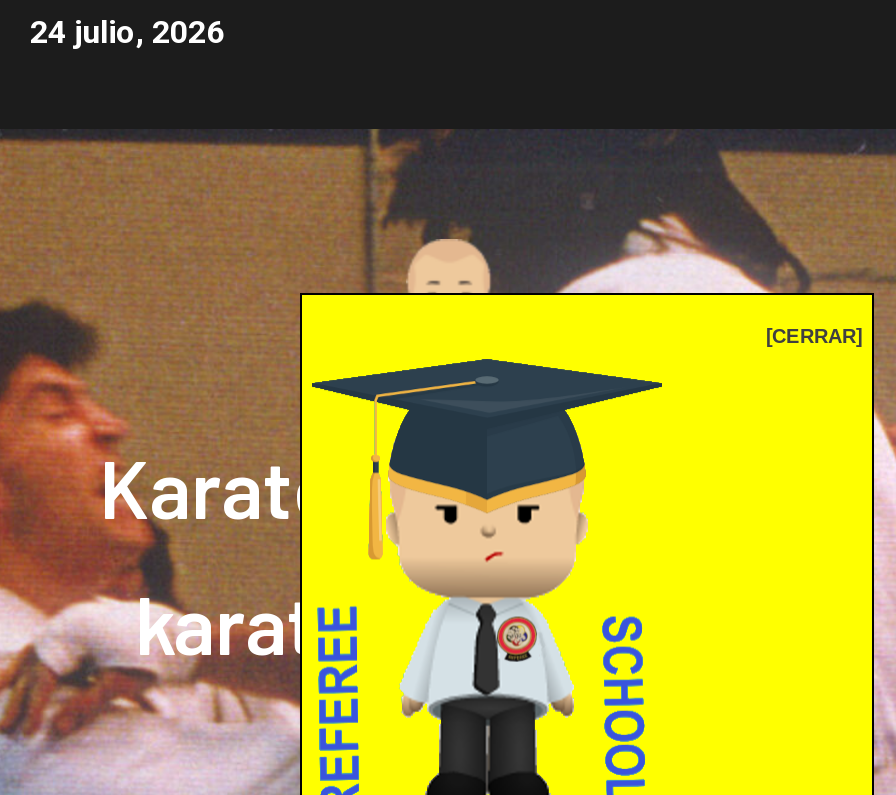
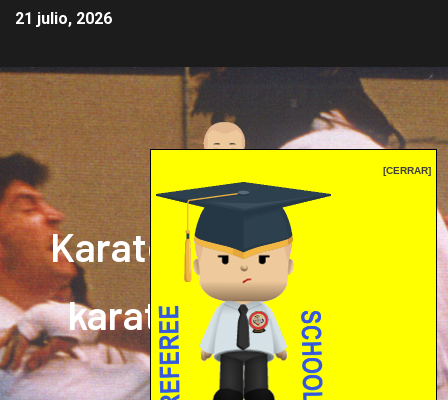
[30,14,224,52] 24 julio, 2026 -> [15,9,112,28] 21 julio, 2026

